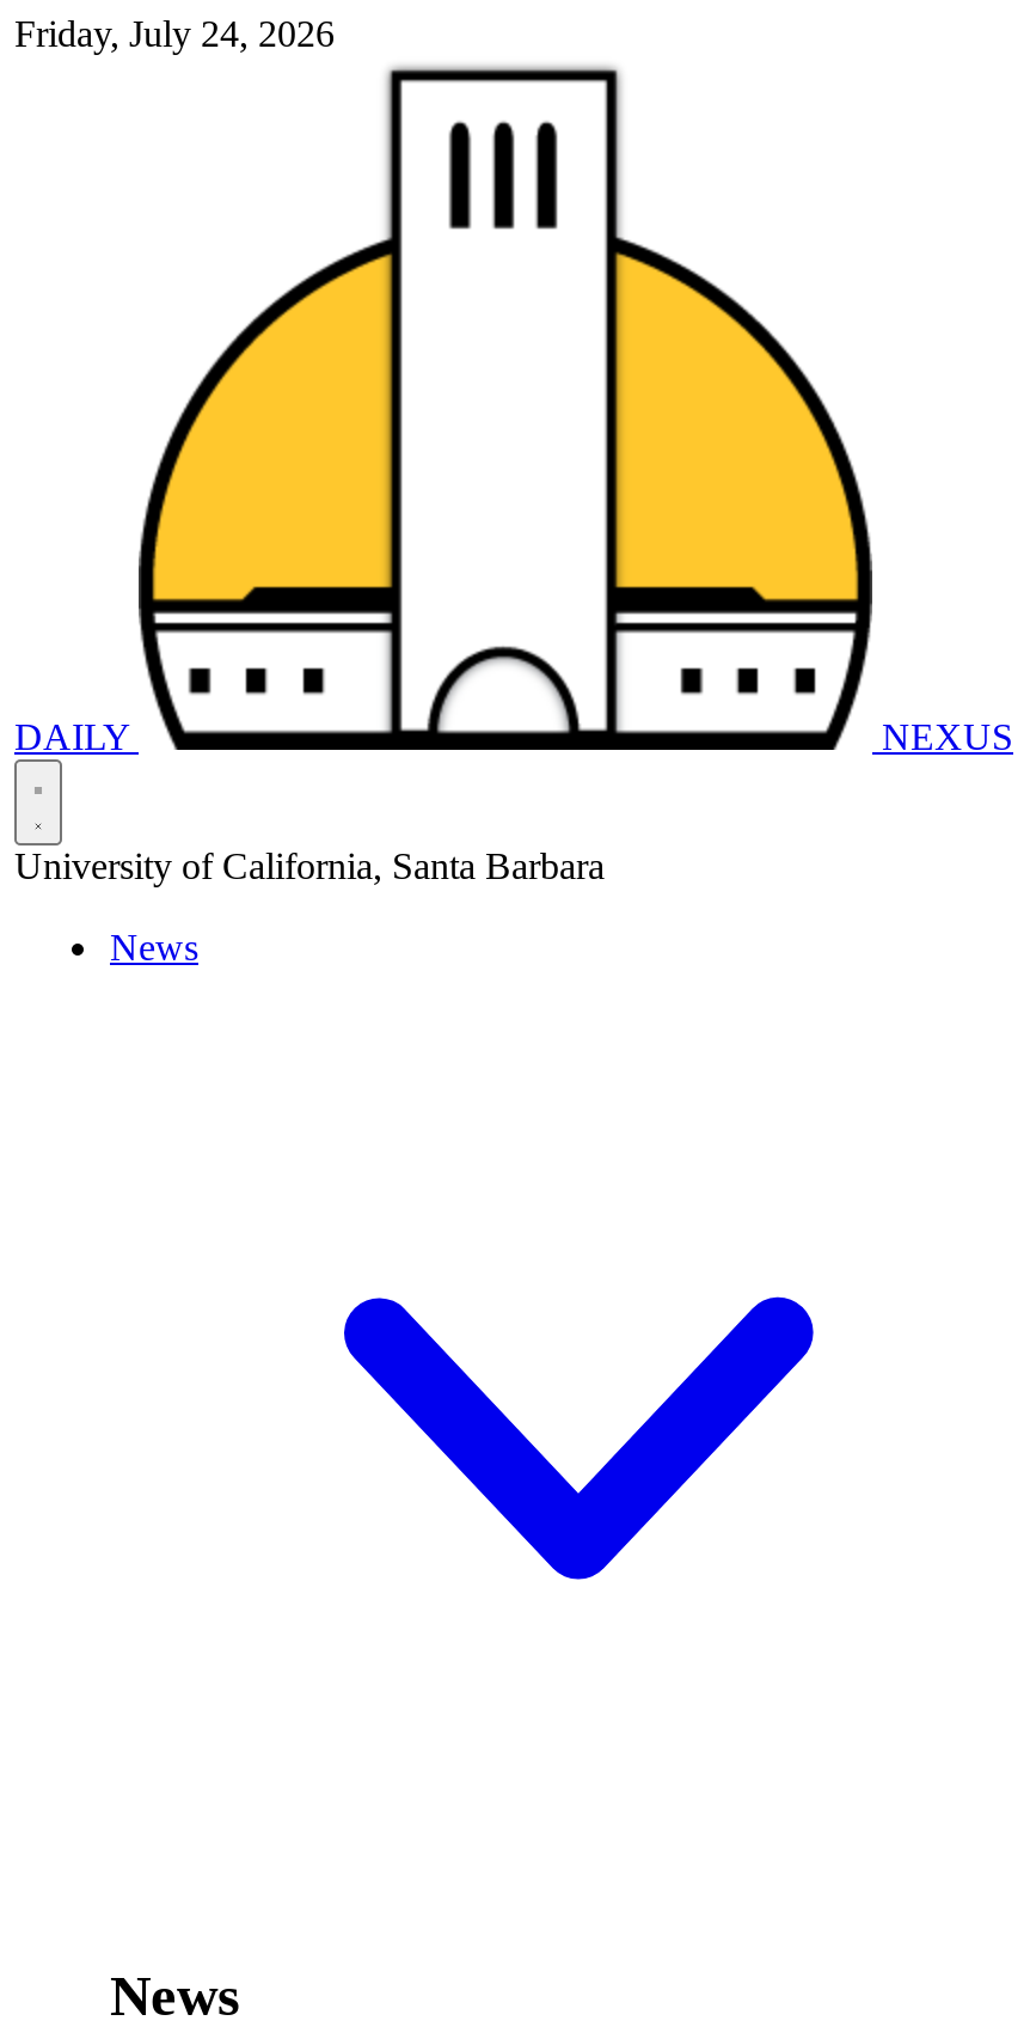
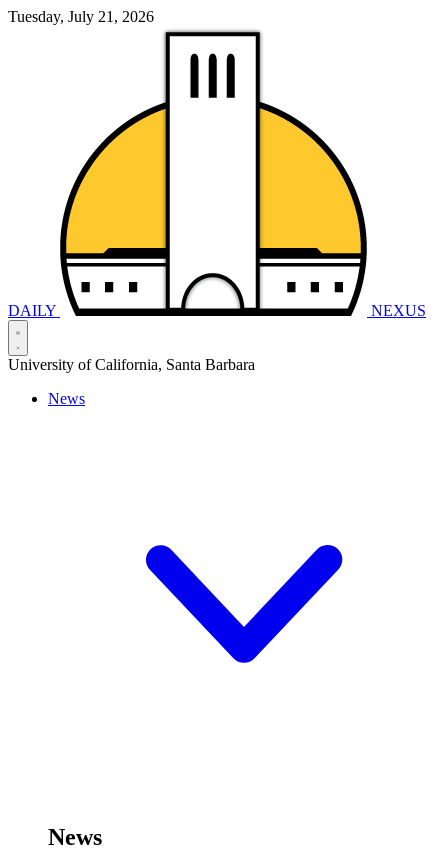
[14,13,335,54] Friday, July 24, 2026 -> [8,8,154,25] Tuesday, July 21, 2026

